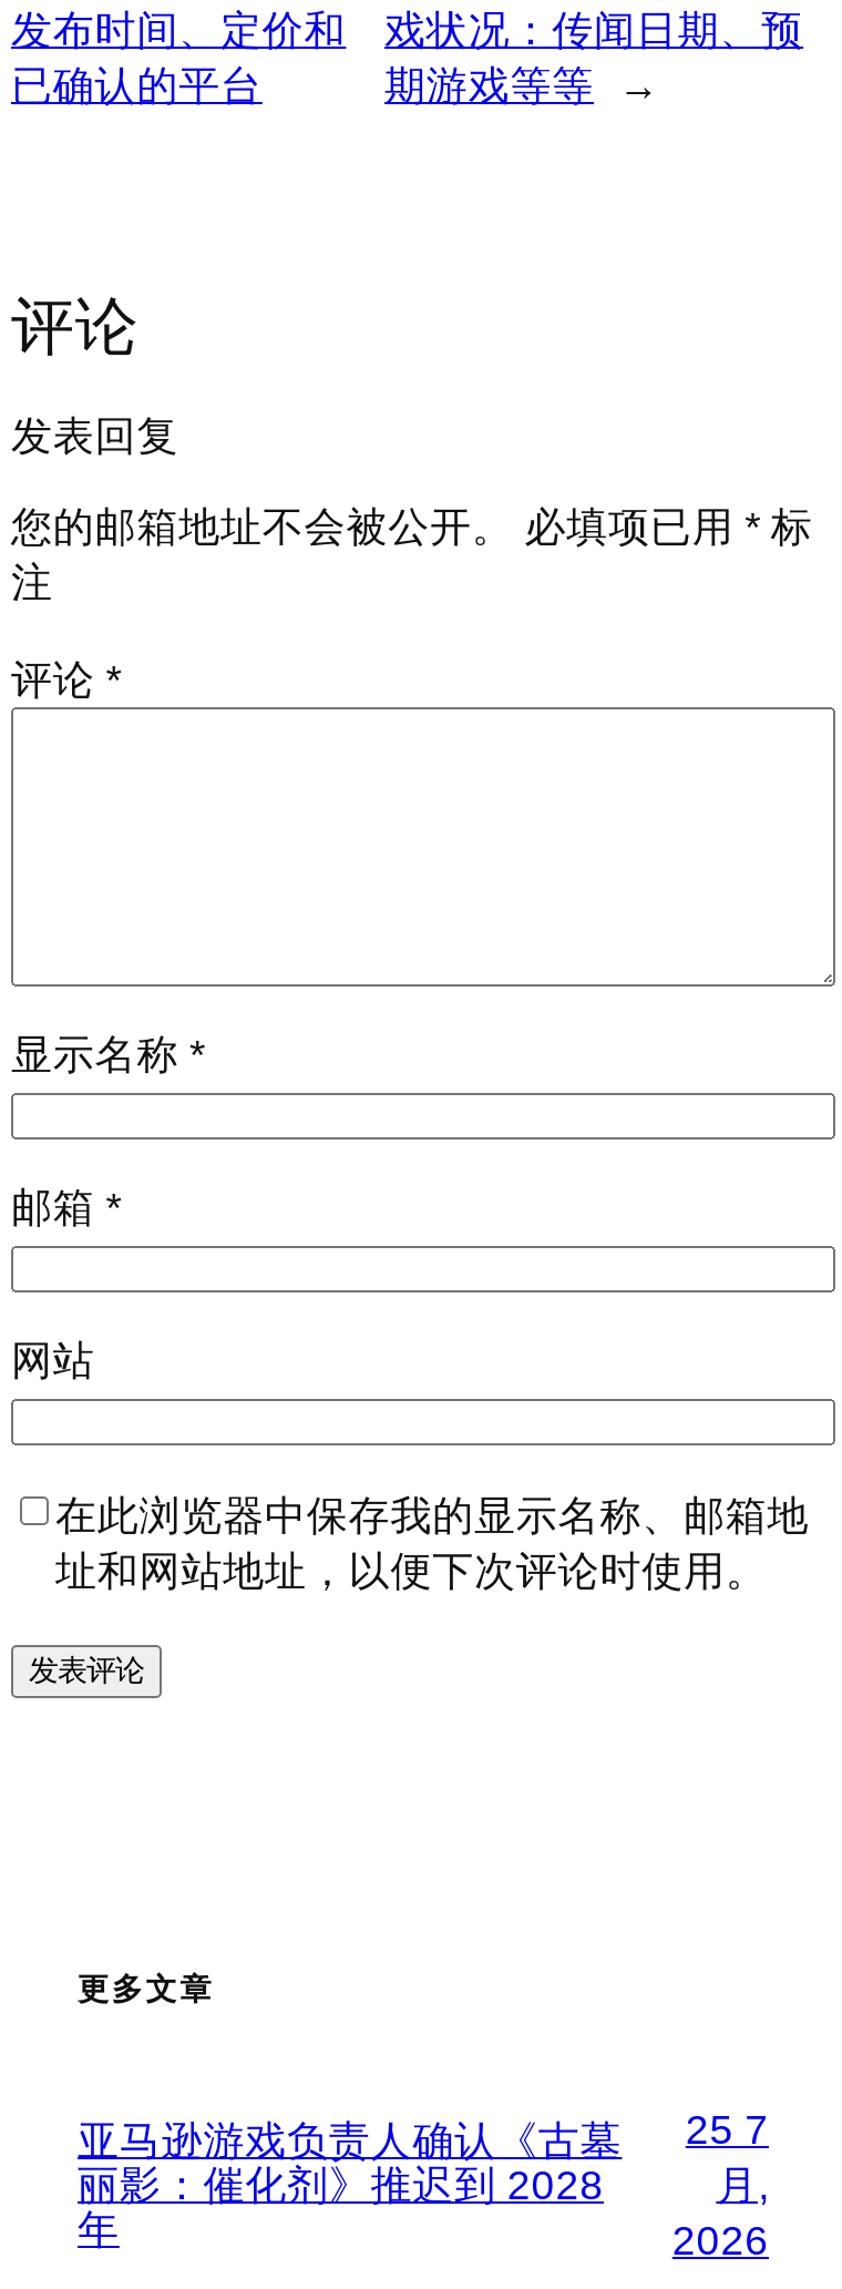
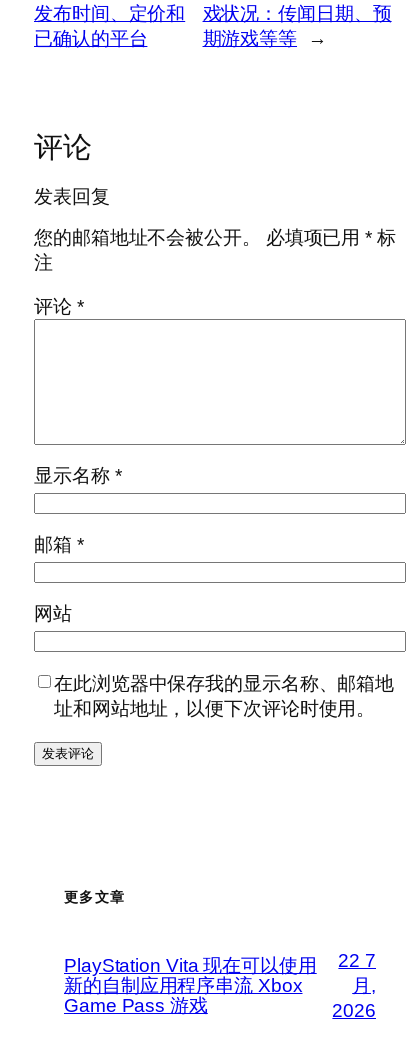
[78,2116,622,2251] 亚马逊游戏负责人确认《古墓 | 丽影：催化剂》推迟到 2028 | 年 -> [64,954,317,1015] PlayStation Vita 现在可以使用 | 新的自制应用程序串流 Xbox | Game Pass 游戏
[686,2106,769,2153] 25 7 -> [338,950,376,971] 22 7

